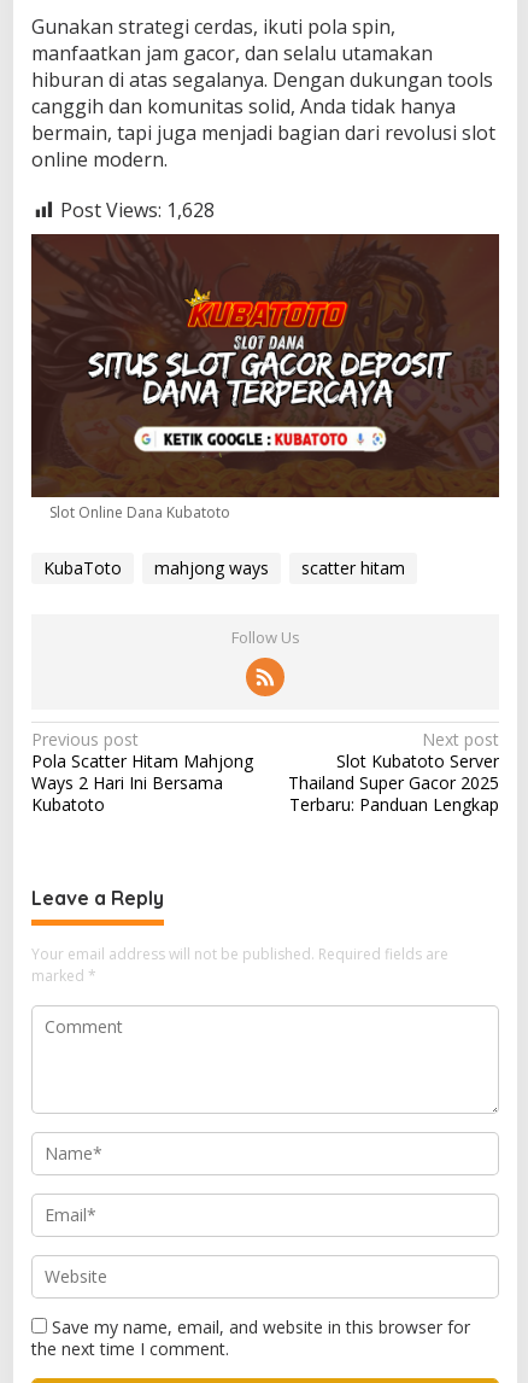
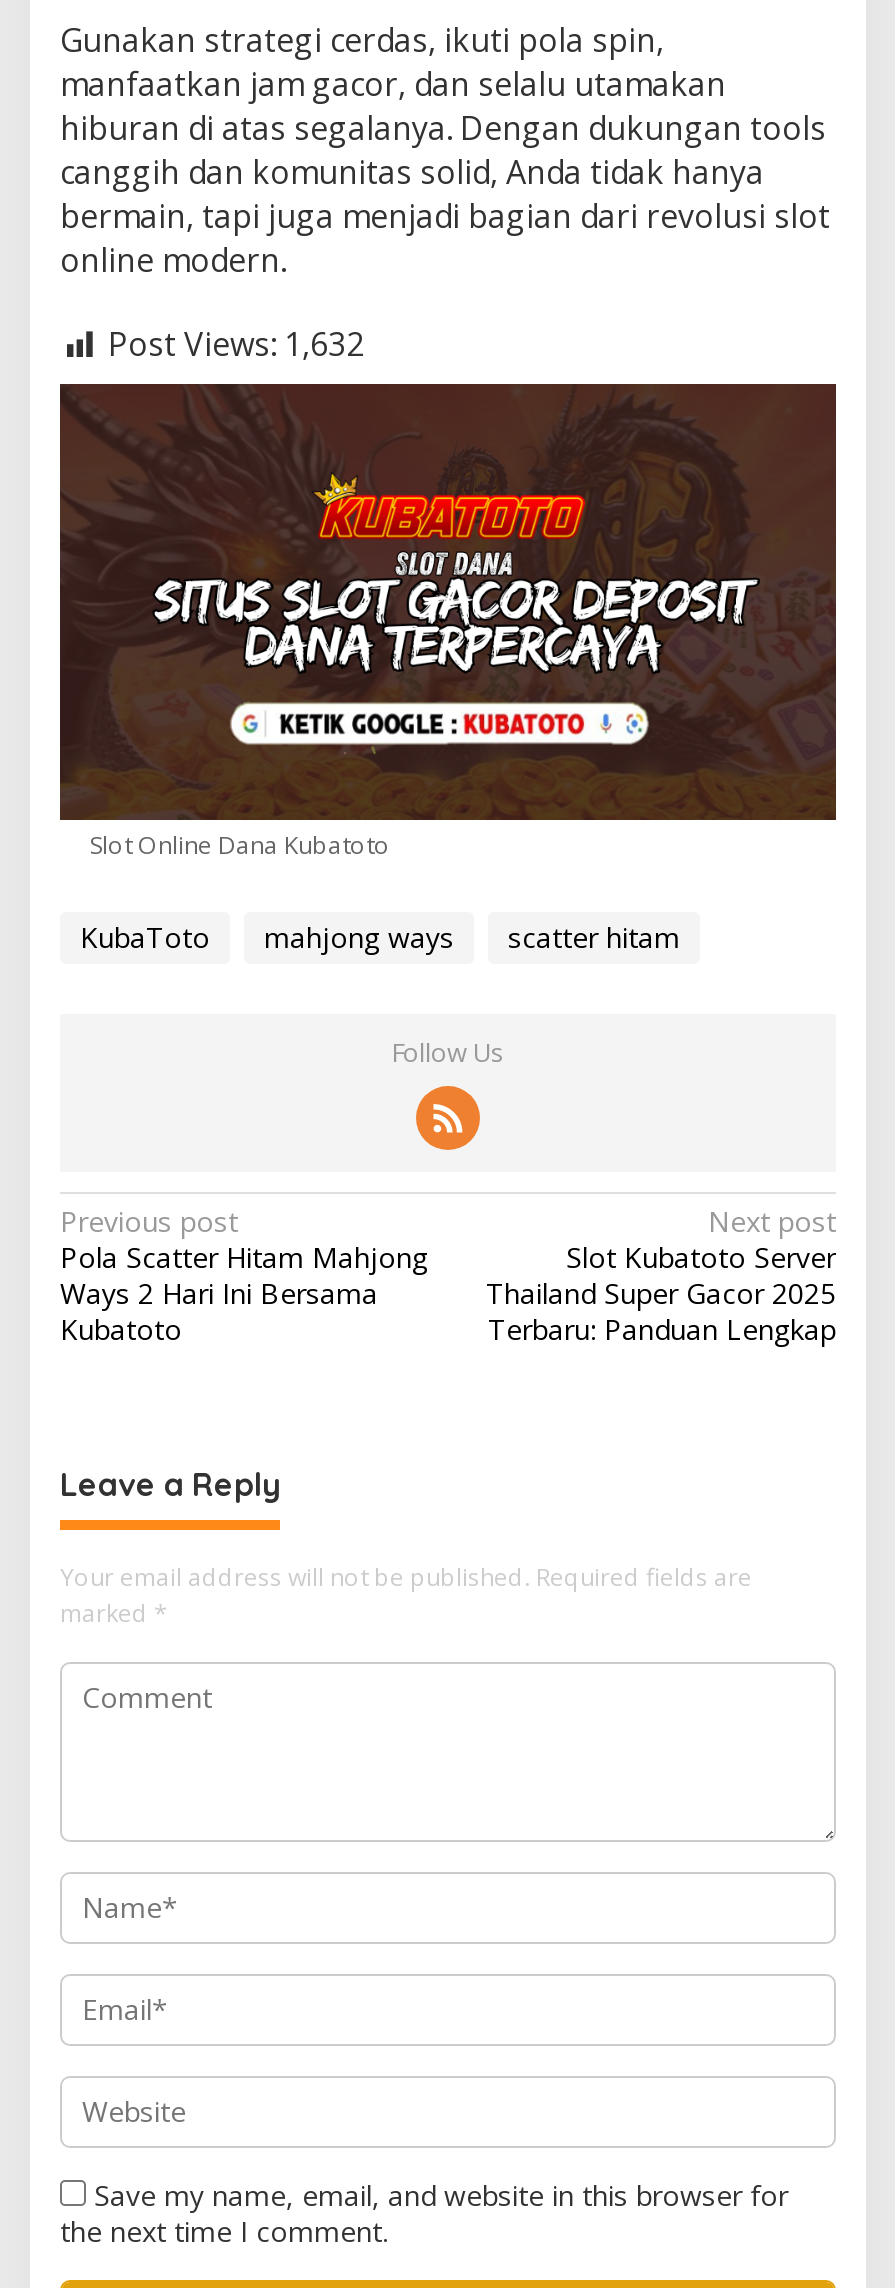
[60,197,215,223] Post Views: 1,628 -> [108,322,364,366] Post Views: 1,632

